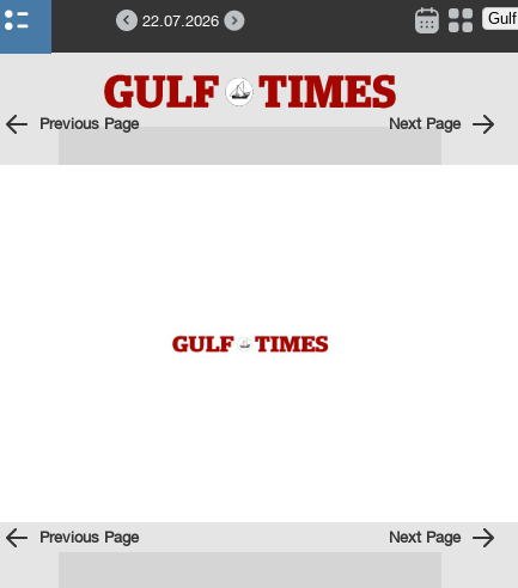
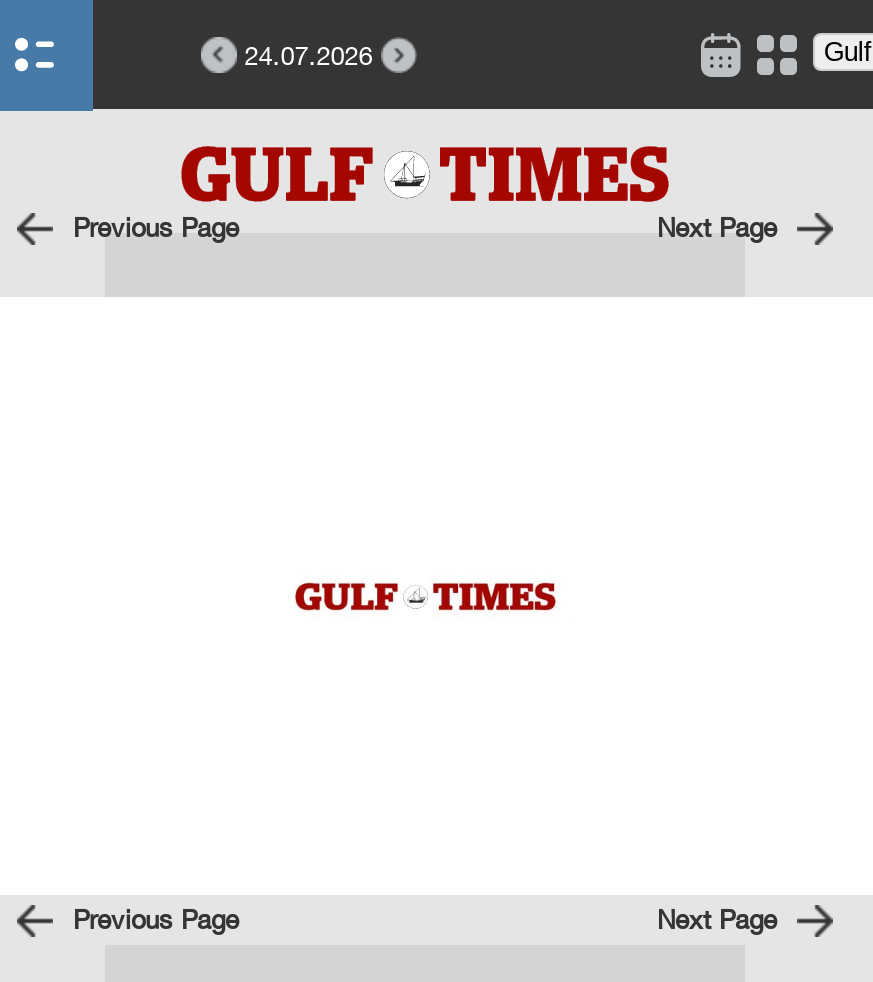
[137,11,223,29] 22.07.2026 -> [237,40,381,70] 24.07.2026

